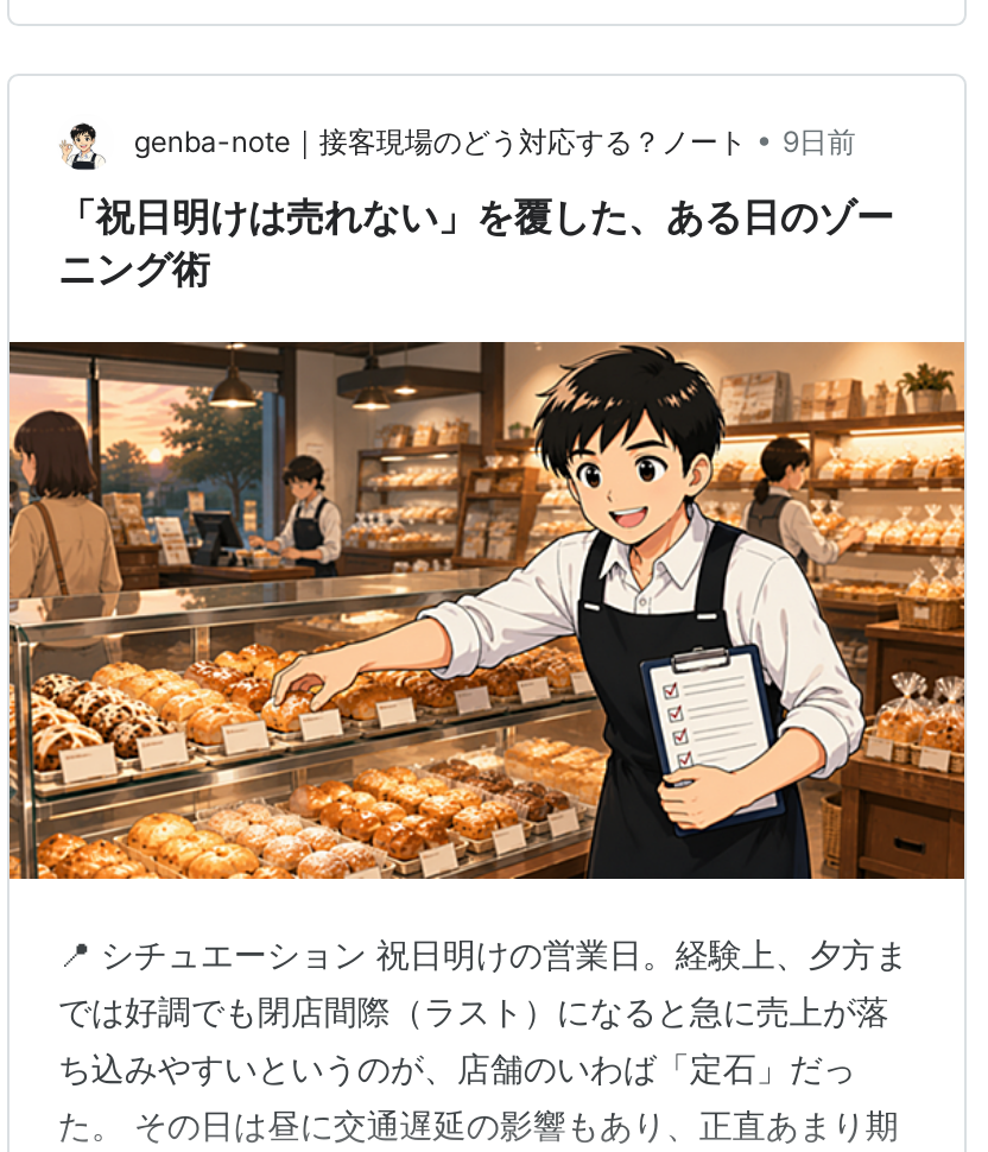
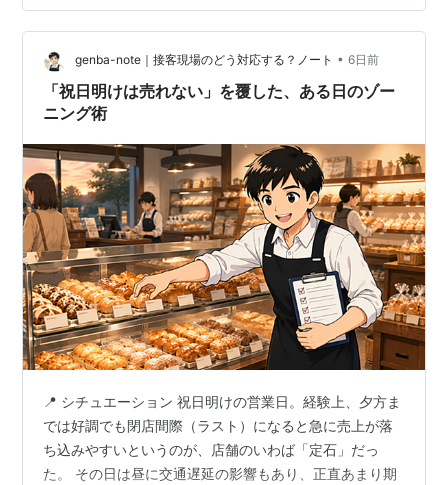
[134,122,856,159] genba-note｜接客現場のどう対応する？ノート • 9日前 -> [75,51,379,67] genba-note｜接客現場のどう対応する？ノート • 6日前

